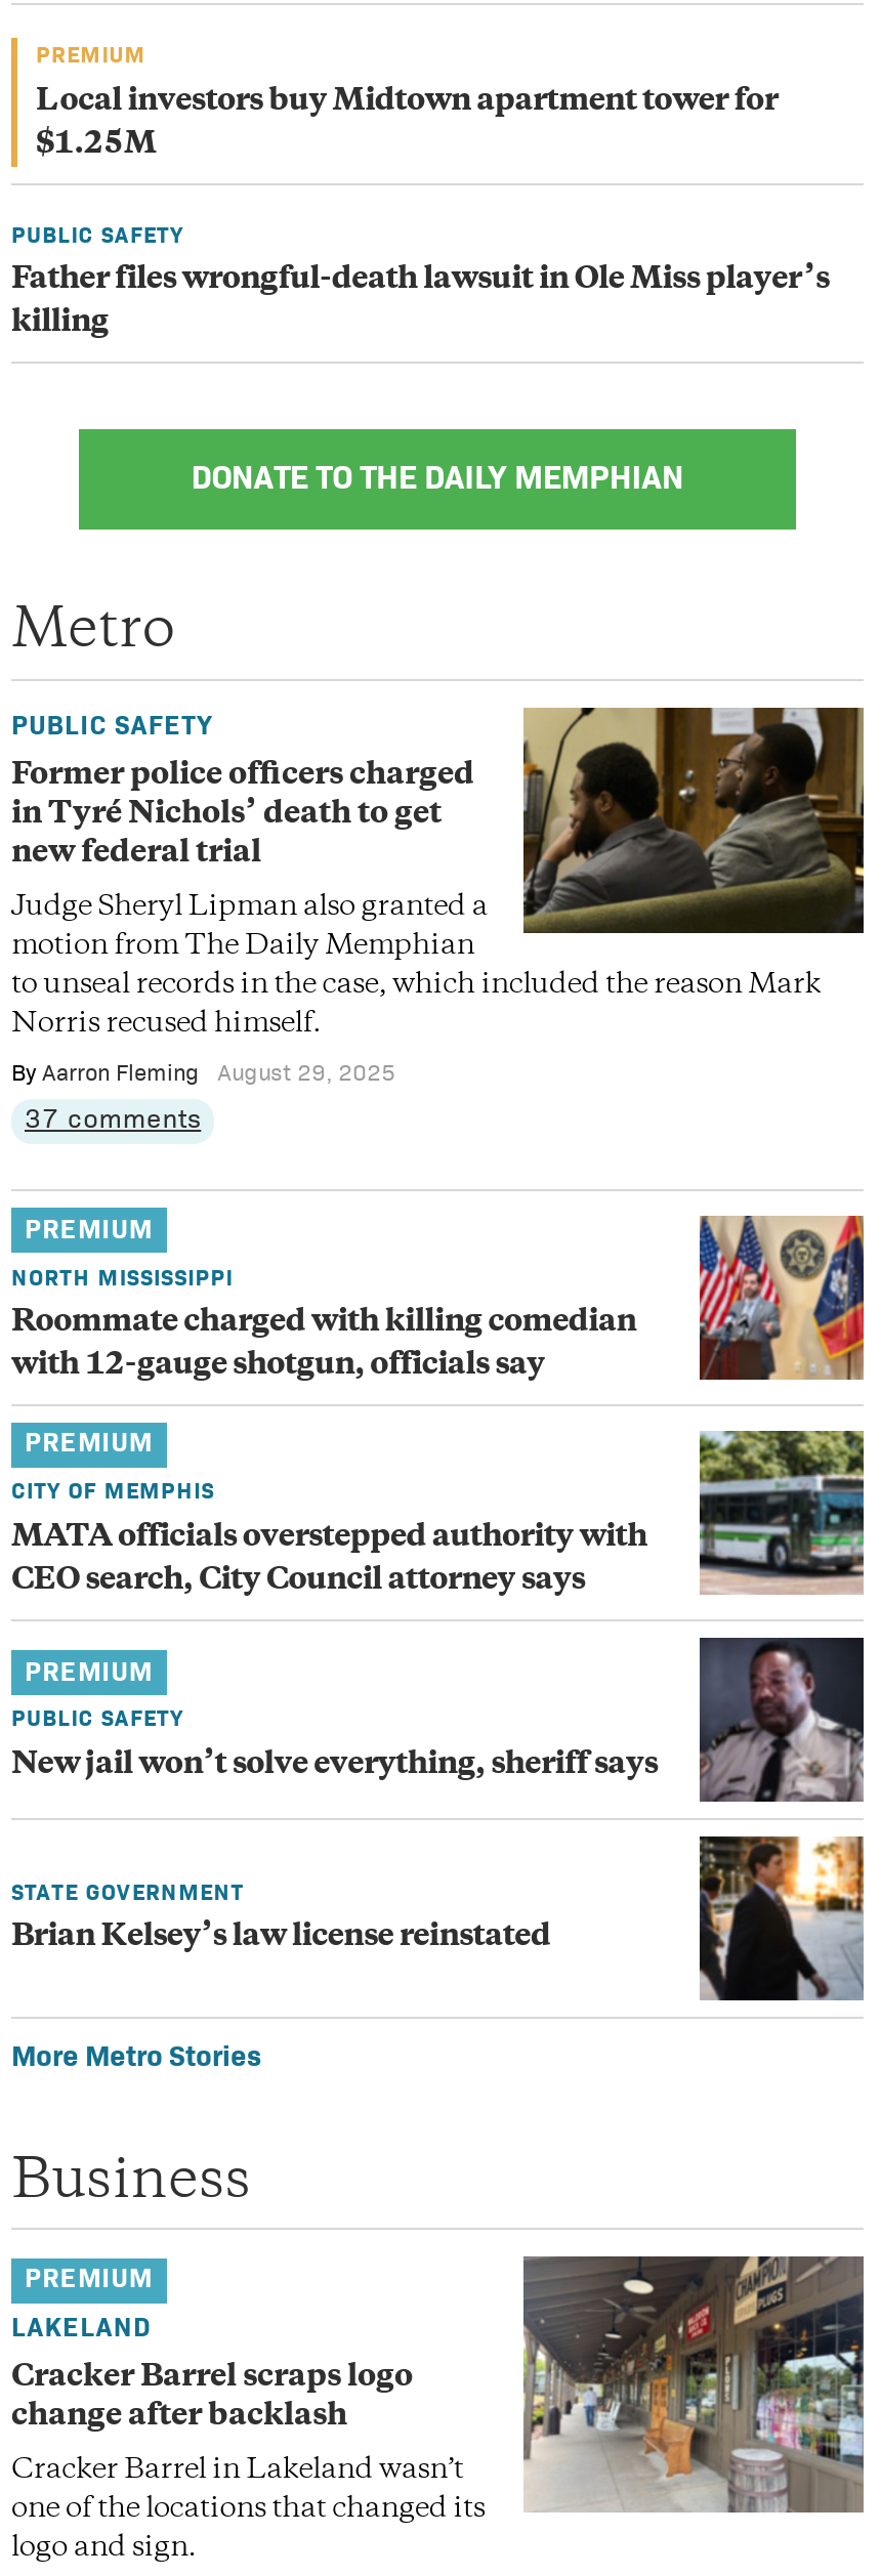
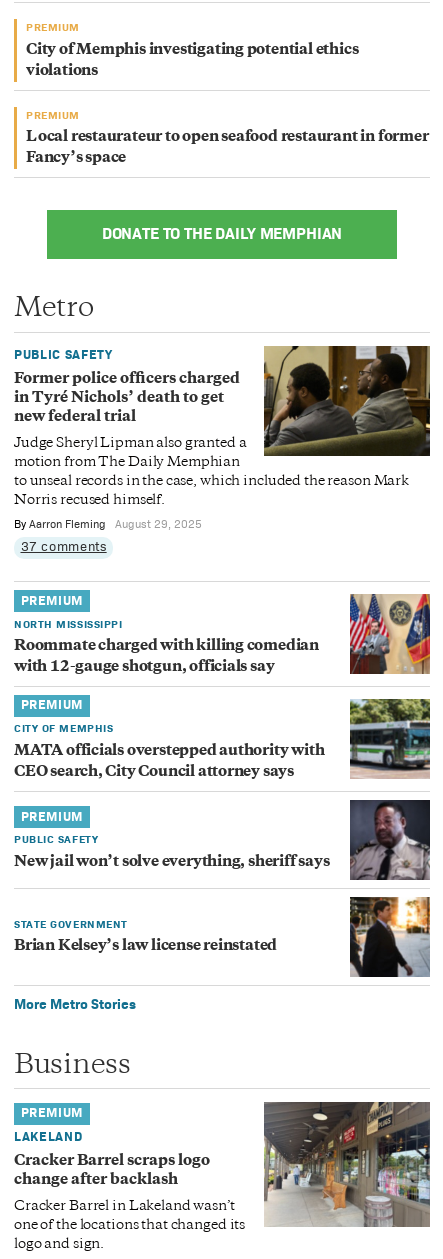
[36,87,778,161] Local investors buy Midtown apartment tower for | $1.25M -> [26,43,358,79] City of Memphis investigating potential ethics | violations
[11,220,184,247] PUBLIC SAFETY -> [26,108,80,121] PREMIUM
[11,266,829,340] Father files wrongful-death lawsuit in Ole Miss player’s | killing -> [26,130,428,166] Local restaurateur to open seafood restaurant in former | Fancy’s space

